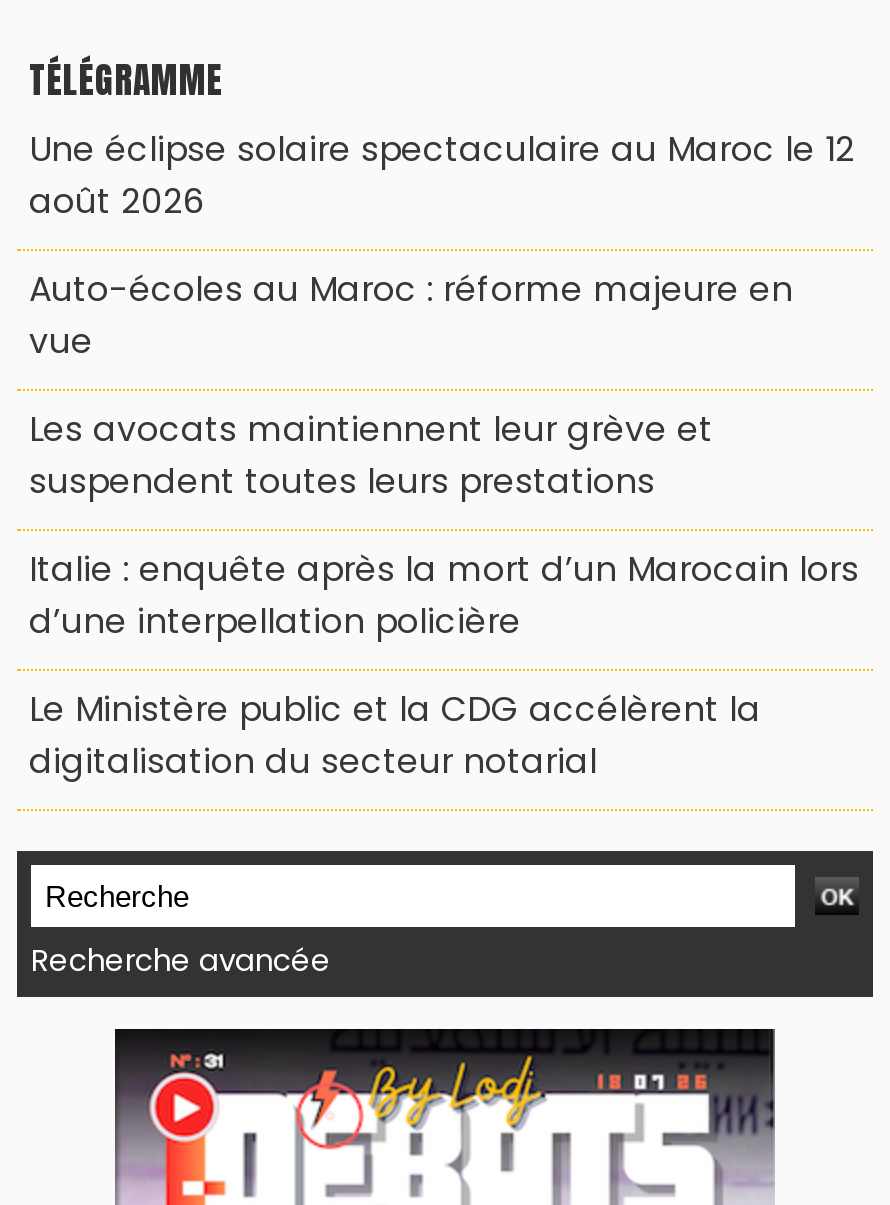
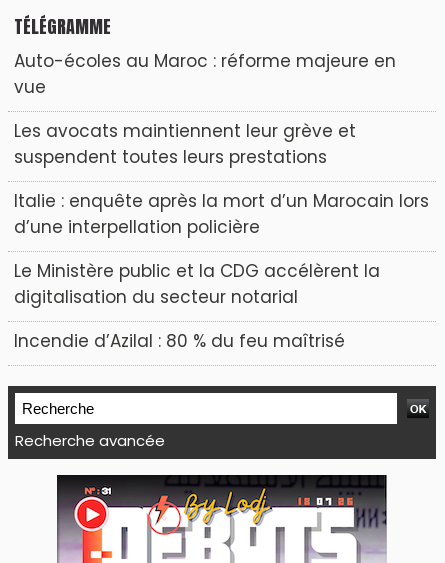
[29,125,855,225] Une éclipse solaire spectaculaire au Maroc le 12 | août 2026 -> none
moved [29,265,859,785] -> [14,49,429,309]: Auto-écoles au Maroc : réforme majeure en | vue | Les avocats maintiennent leur grève et | suspendent toutes leurs prestations | Italie : enquête après la mort d’un Marocain lors | d’une interpellation policière | Le Ministère public et la CDG accélèrent la | digitalisation du secteur notarial
none -> [14,329,345,353] Incendie d’Azilal : 80 % du feu maîtrisé

